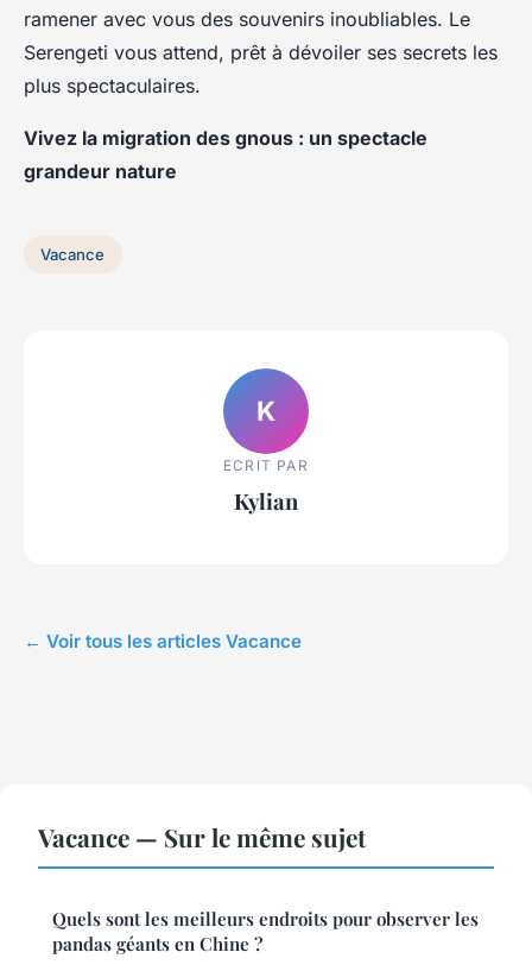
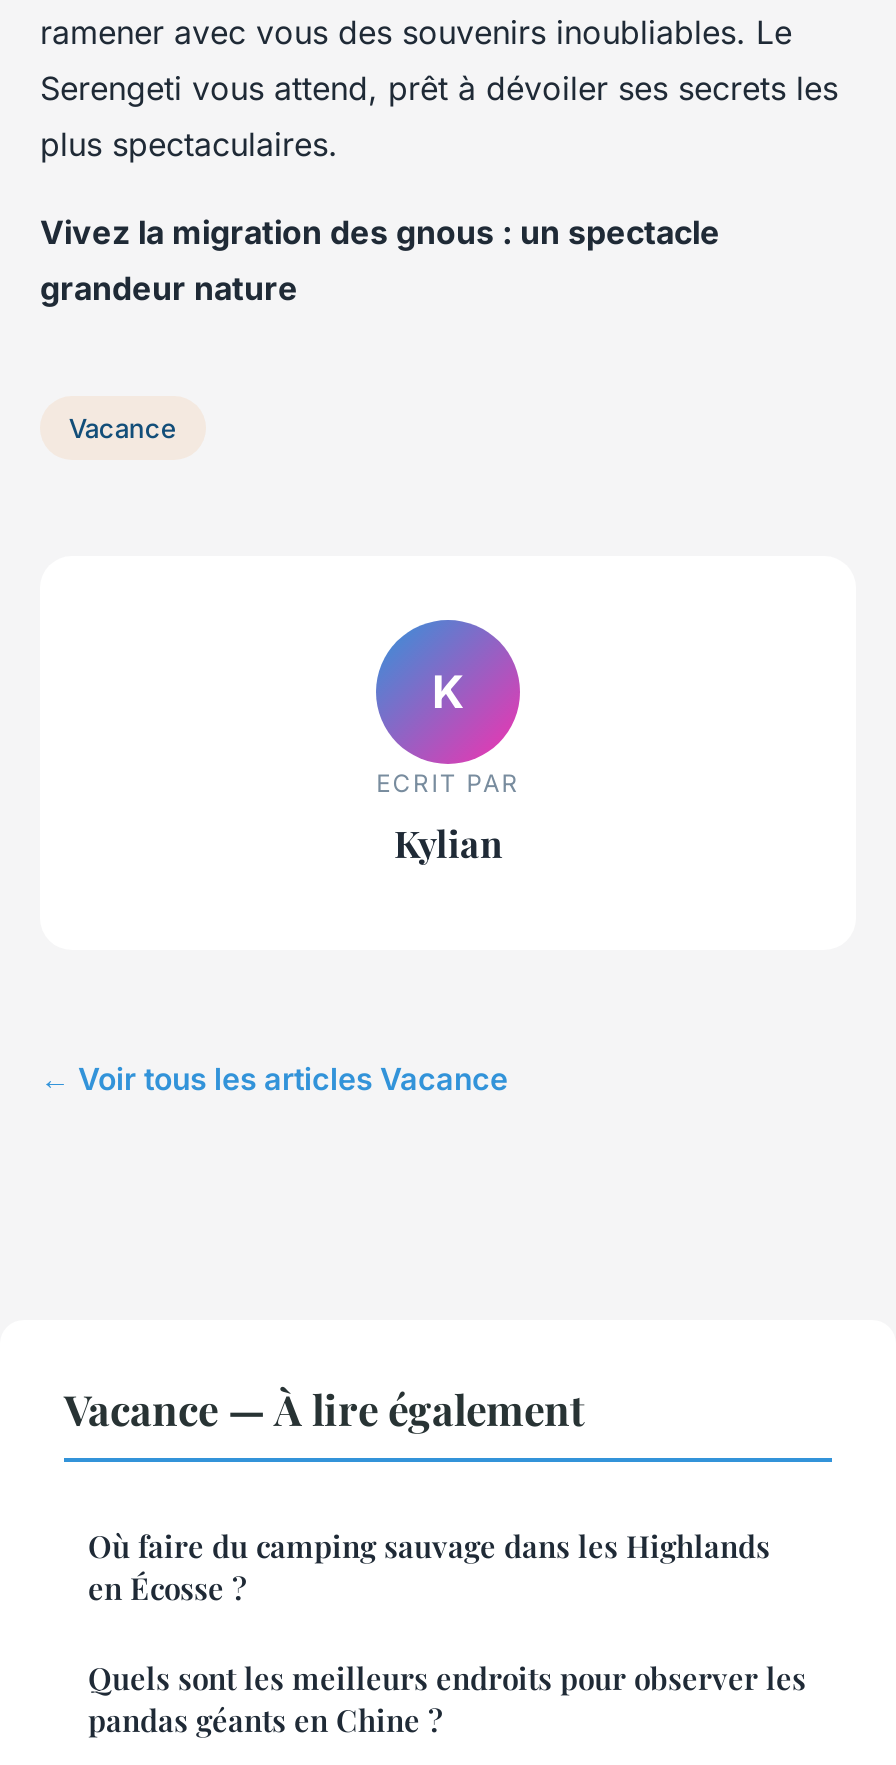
[38,820,366,854] Vacance — Sur le même sujet -> [64,1380,770,1608] Vacance — À lire également | Où faire du camping sauvage dans les Highlands | en Écosse ?

